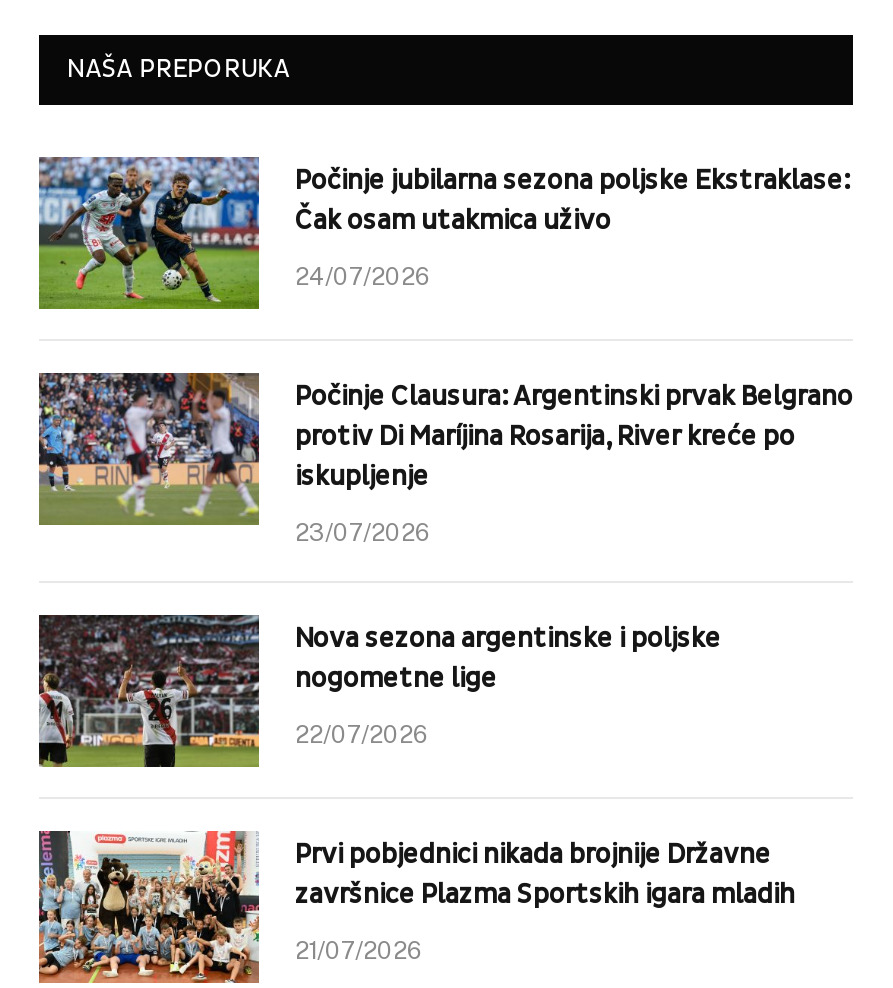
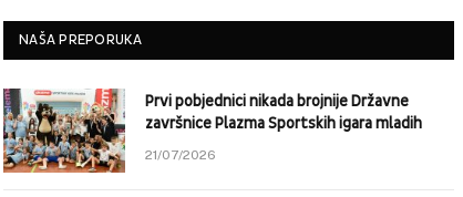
[39,155,849,311] [image] | Počinje jubilarna sezona poljske Ekstraklase: | Čak osam utakmica uživo | 24/07/2026 -> none
[37,371,853,748] [image] | Počinje Clausura: Argentinski prvak Belgrano | protiv Di Maríjina Rosarija, River kreće po | iskupljenje | 23/07/2026 | Nova sezona argentinske i poljske | nogometne lige | 22/07/2026 -> none
[37,613,261,769] [image] -> none

